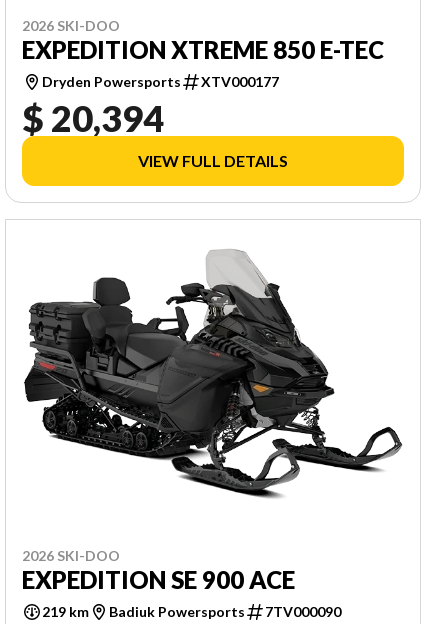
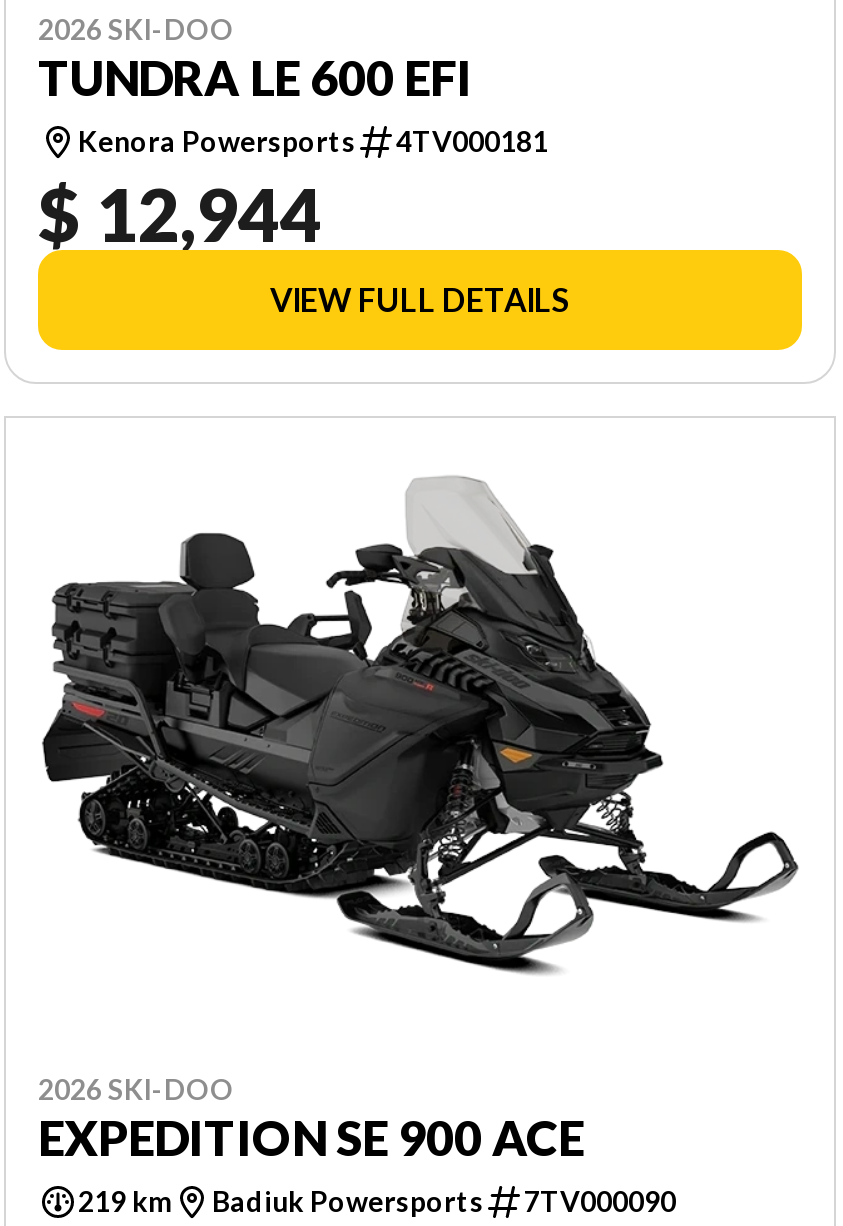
[22,35,386,140] EXPEDITION XTREME 850 E-TEC | Dryden Powersports | XTV000177 | $ 20,394 -> [38,48,548,258] TUNDRA LE 600 EFI | Kenora Powersports | 4TV000181 | $ 12,944

